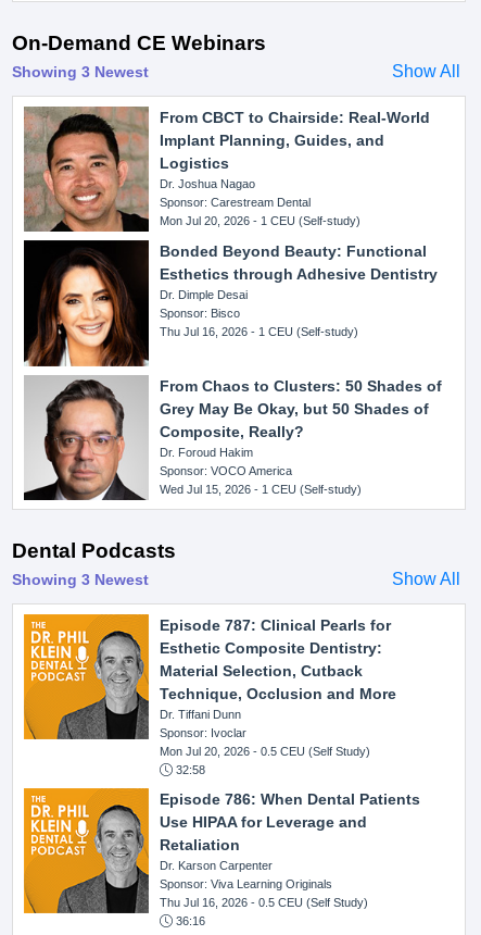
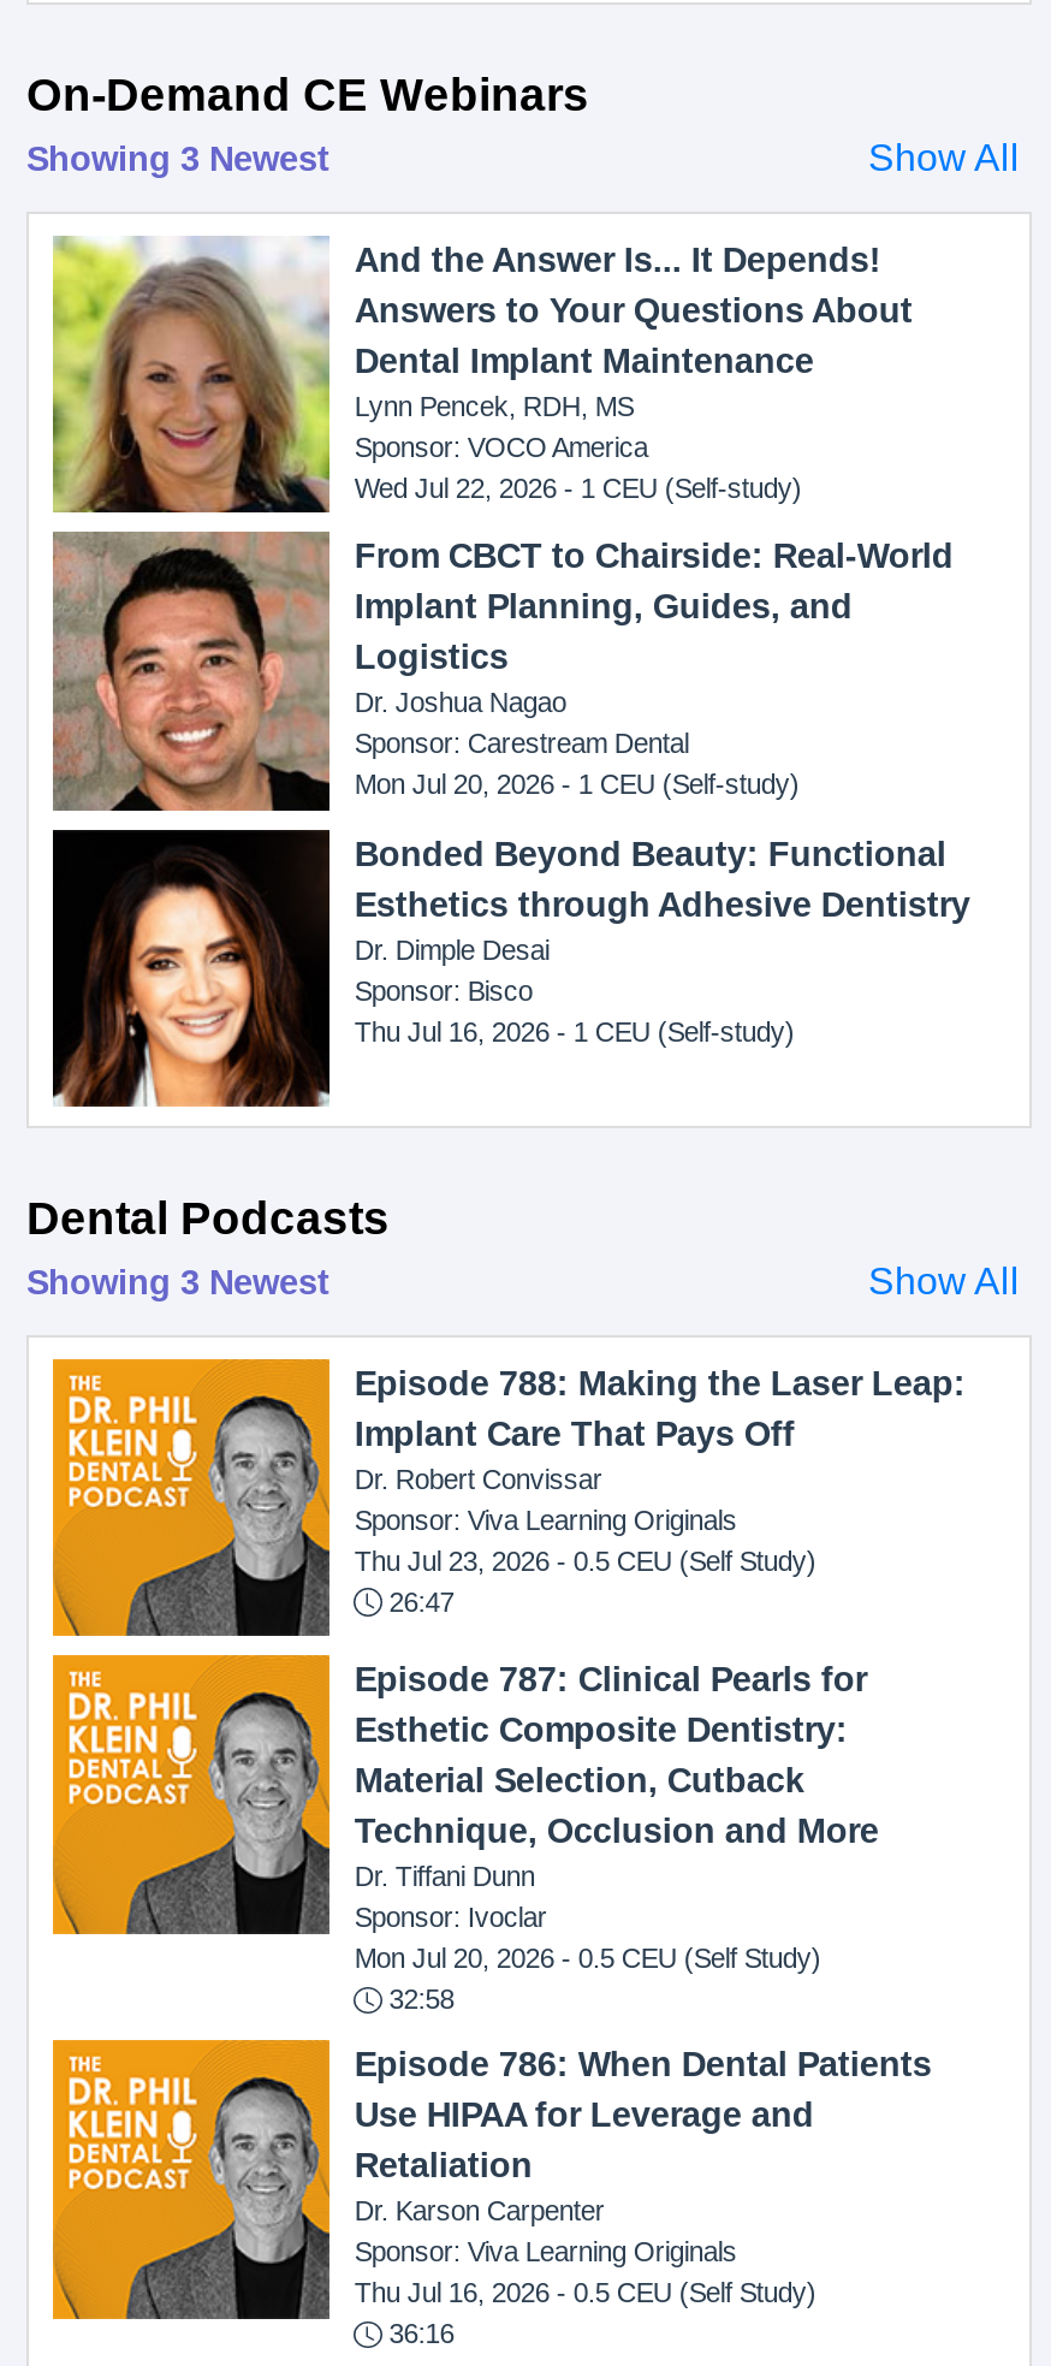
none -> [53,236,912,515] [image] | And the Answer Is... It Depends! | Answers to Your Questions About | Dental Implant Maintenance | Lynn Pencek, RDH, MS | Wed Jul 22, 2026 - 1 CEU (Self-study)
[23,376,442,501] [image] | From Chaos to Clusters: 50 Shades of | Grey May Be Okay, but 50 Shades of | Composite, Really? | Dr. Foroud Hakim | Wed Jul 15, 2026 - 1 CEU (Self-study) -> none
moved [160,464,292,477] -> [354,433,648,462]: Sponsor: VOCO America
none -> [354,1364,965,1617] Episode 788: Making the Laser Leap: | Implant Care That Pays Off | Dr. Robert Convissar | Sponsor: Viva Learning Originals | Thu Jul 23, 2026 - 0.5 CEU (Self Study) | 26:47

